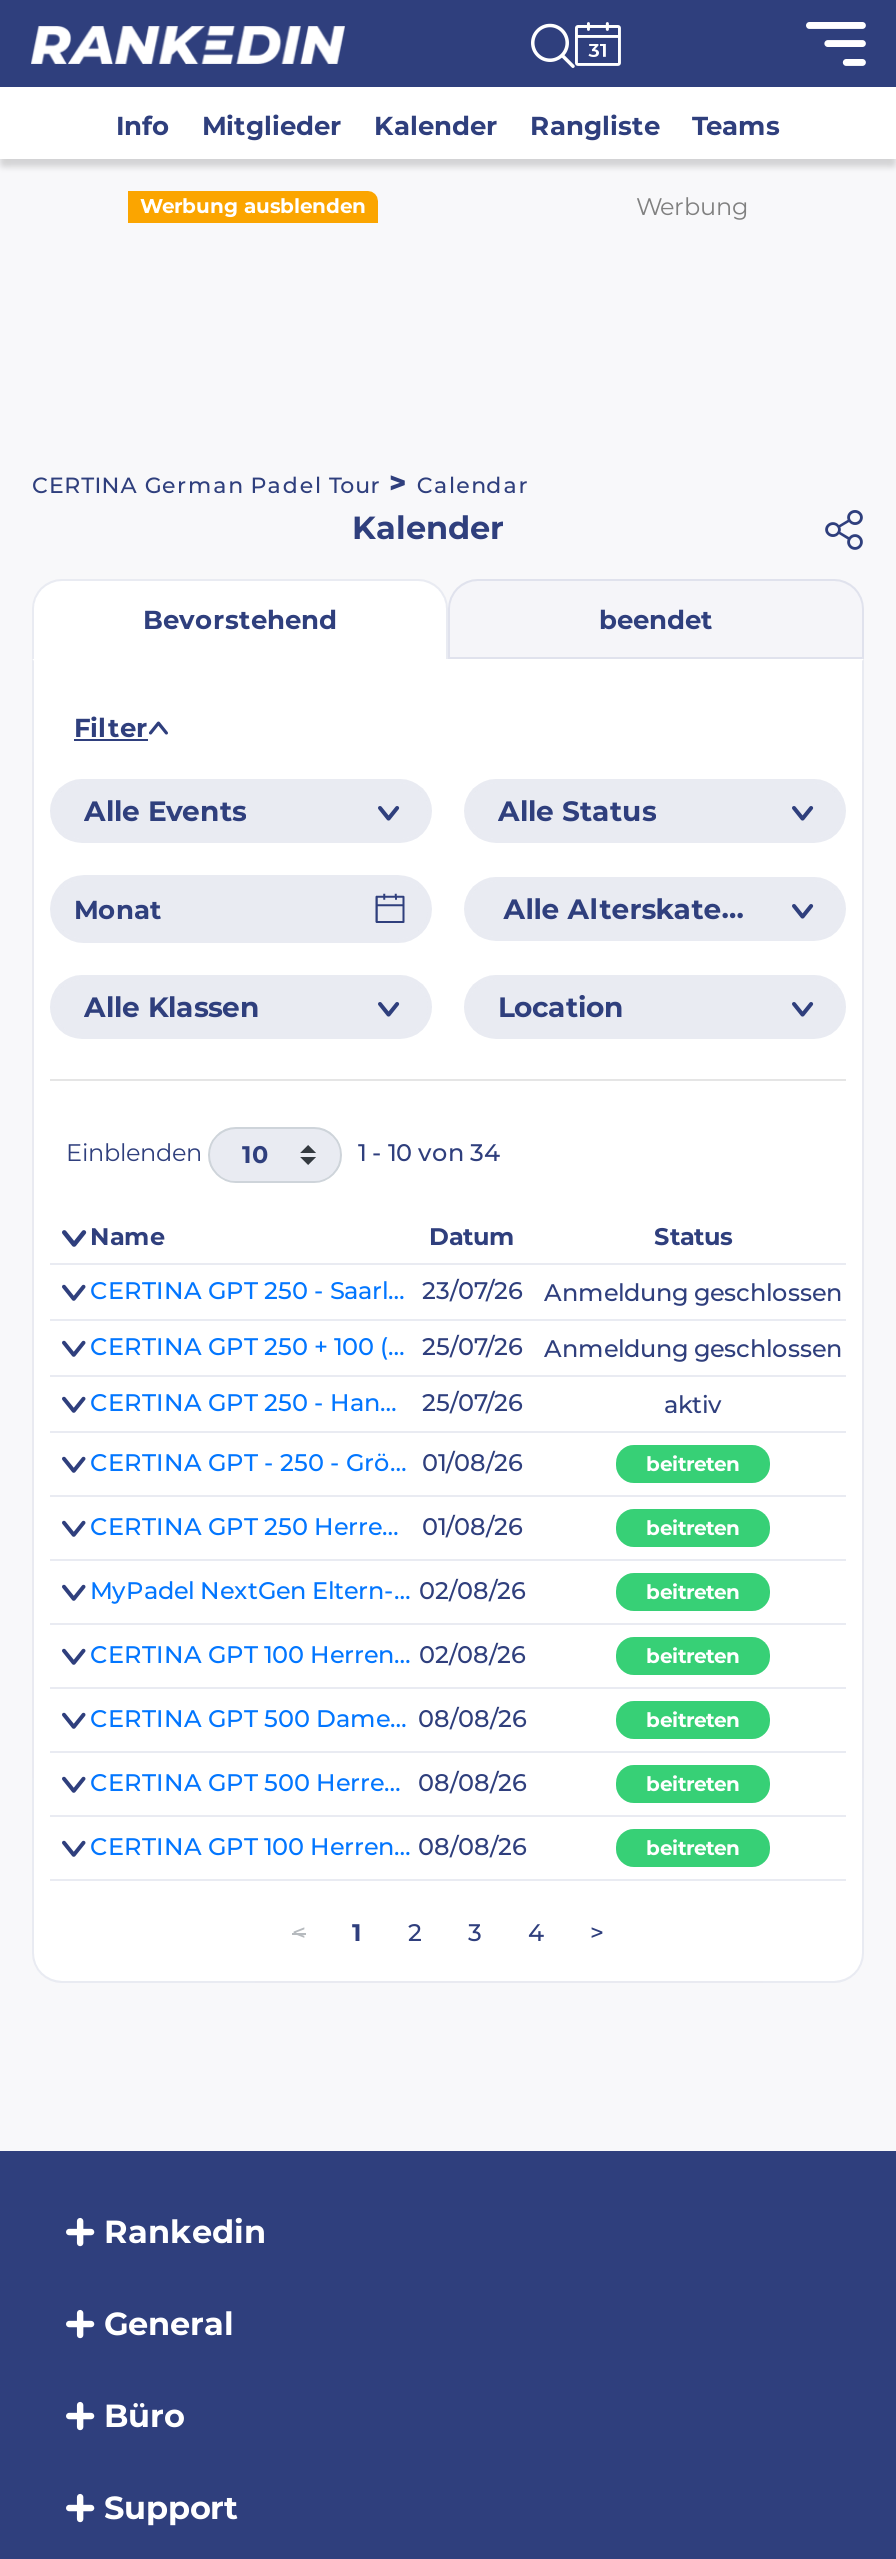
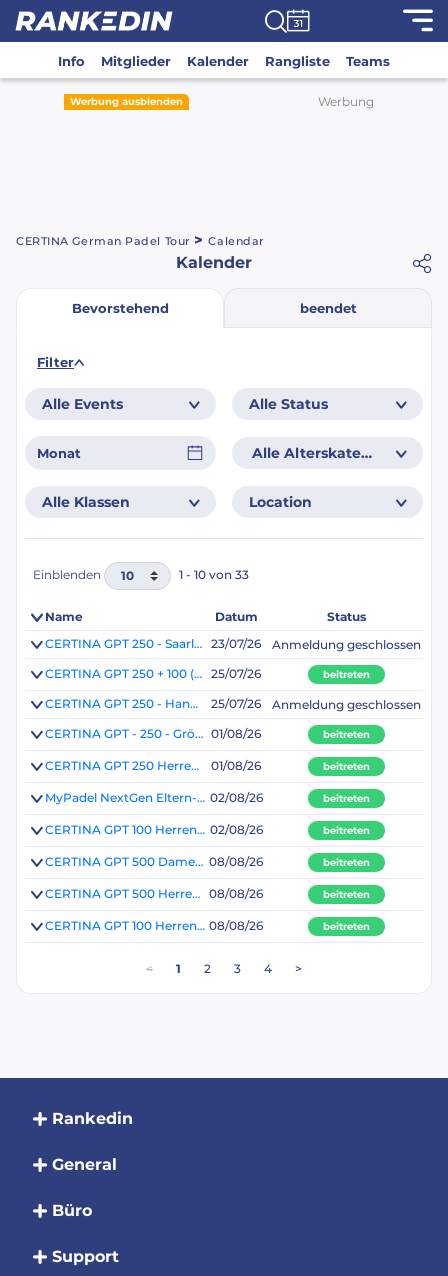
[358,1137,500,1167] 1 - 10 von 34 -> [179,567,249,582] 1 - 10 von 33
[544,1333,842,1363] Anmeldung geschlossen -> [323,668,370,681] beitreten
[664,1389,722,1419] aktiv -> [272,697,421,712] Anmeldung geschlossen

